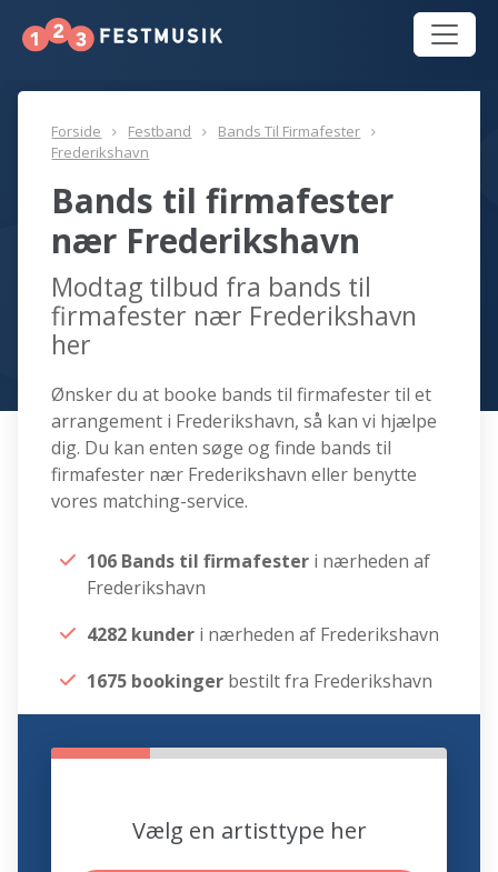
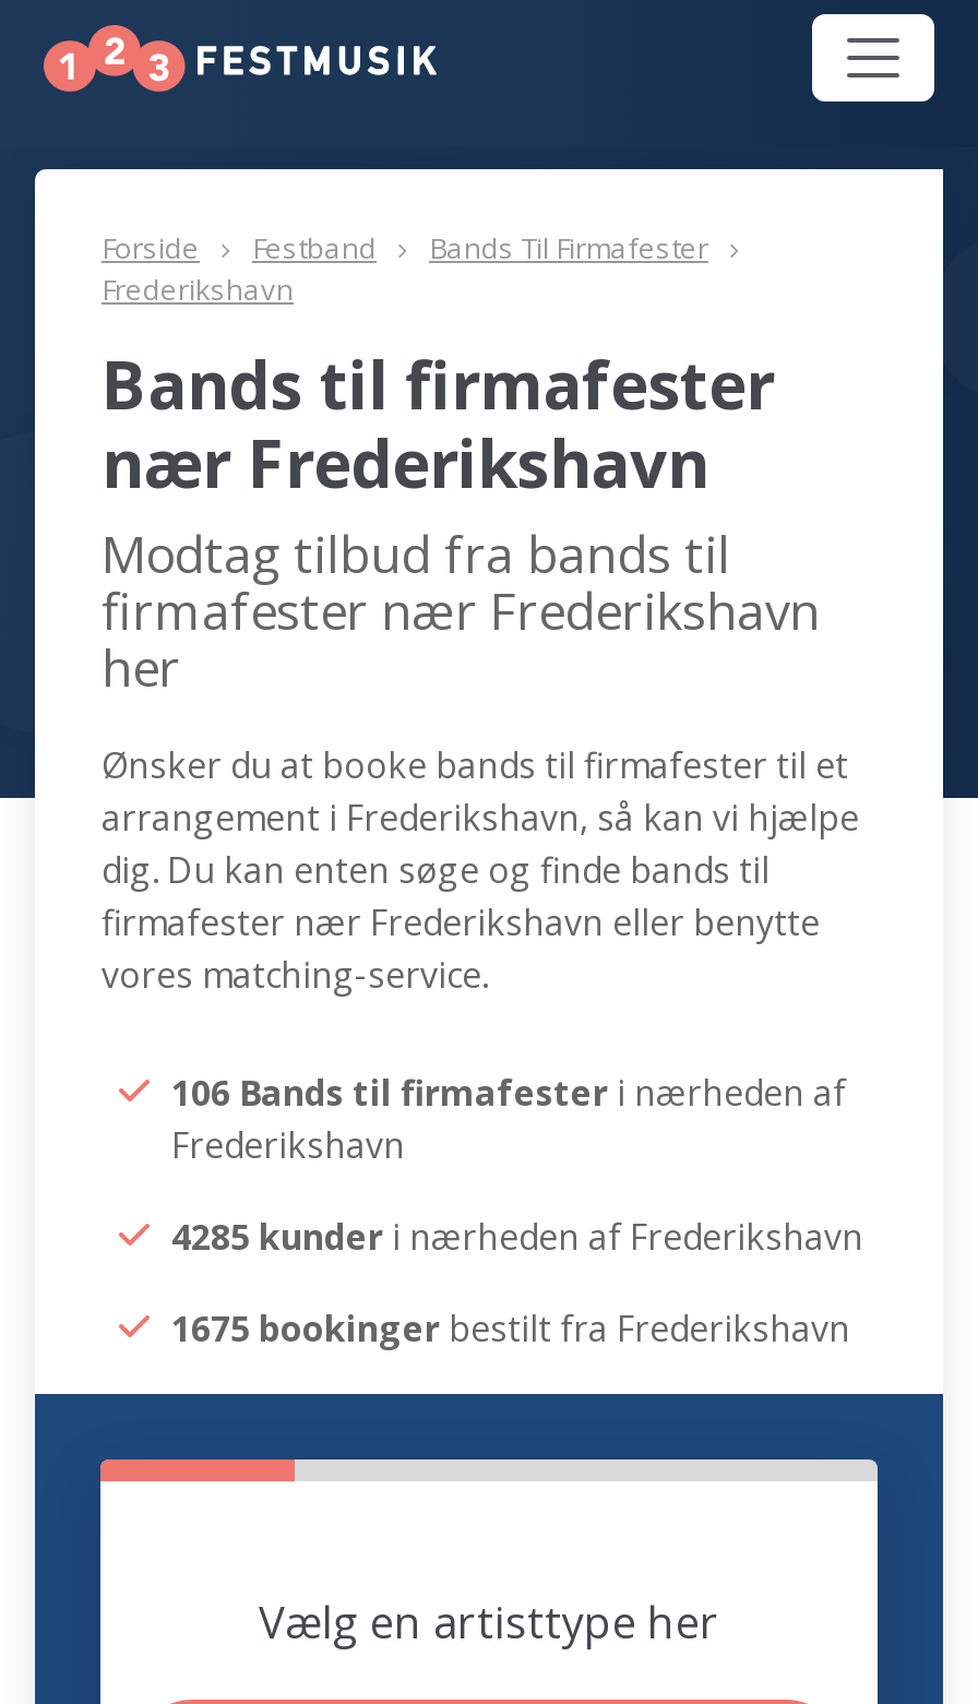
[87,622,440,647] 4282 kunder i nærheden af Frederikshavn -> [171,1213,863,1261] 4285 kunder i nærheden af Frederikshavn

